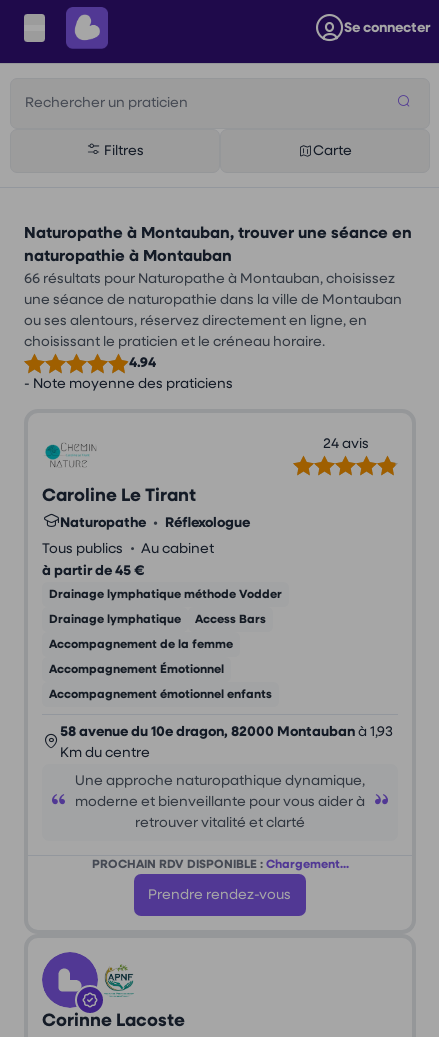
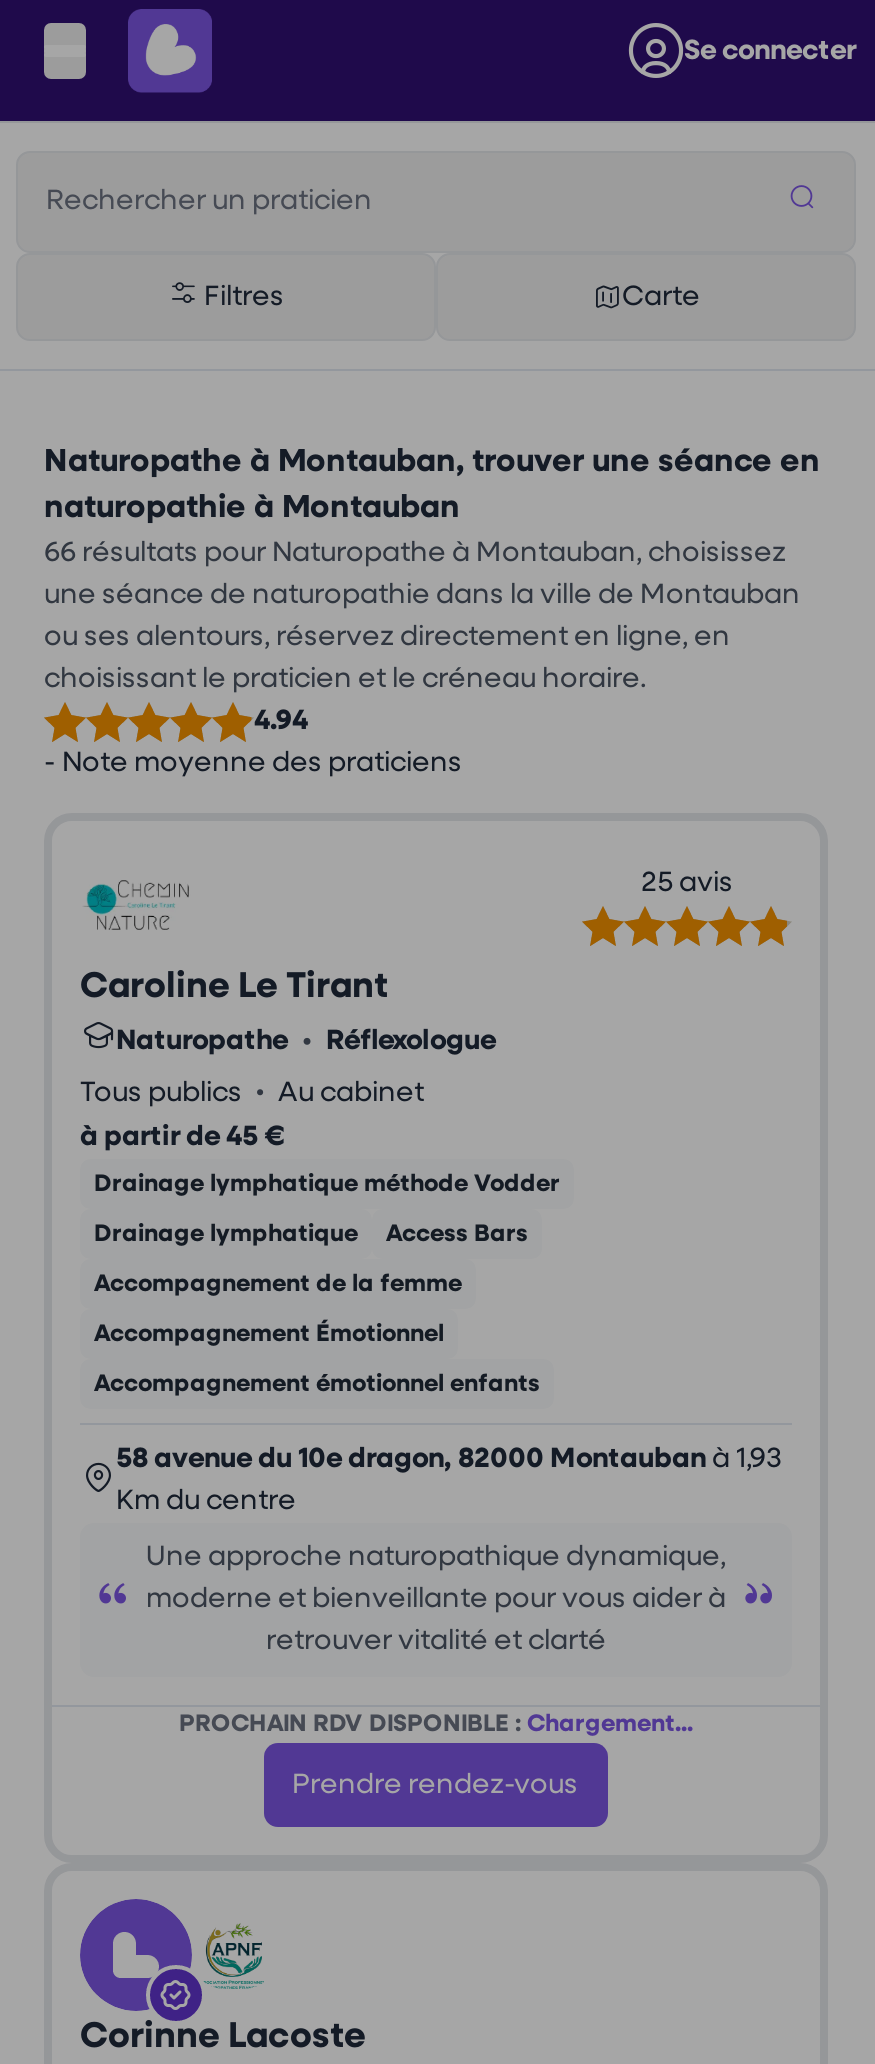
[322,437,368,451] 24 avis -> [641,870,733,898] 25 avis

